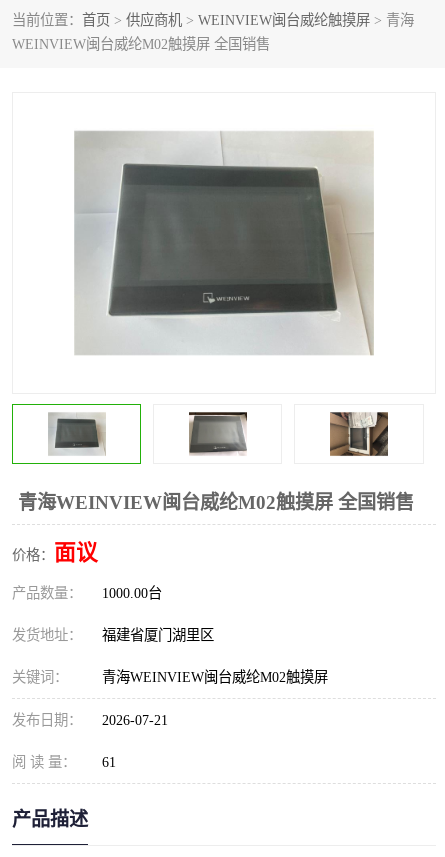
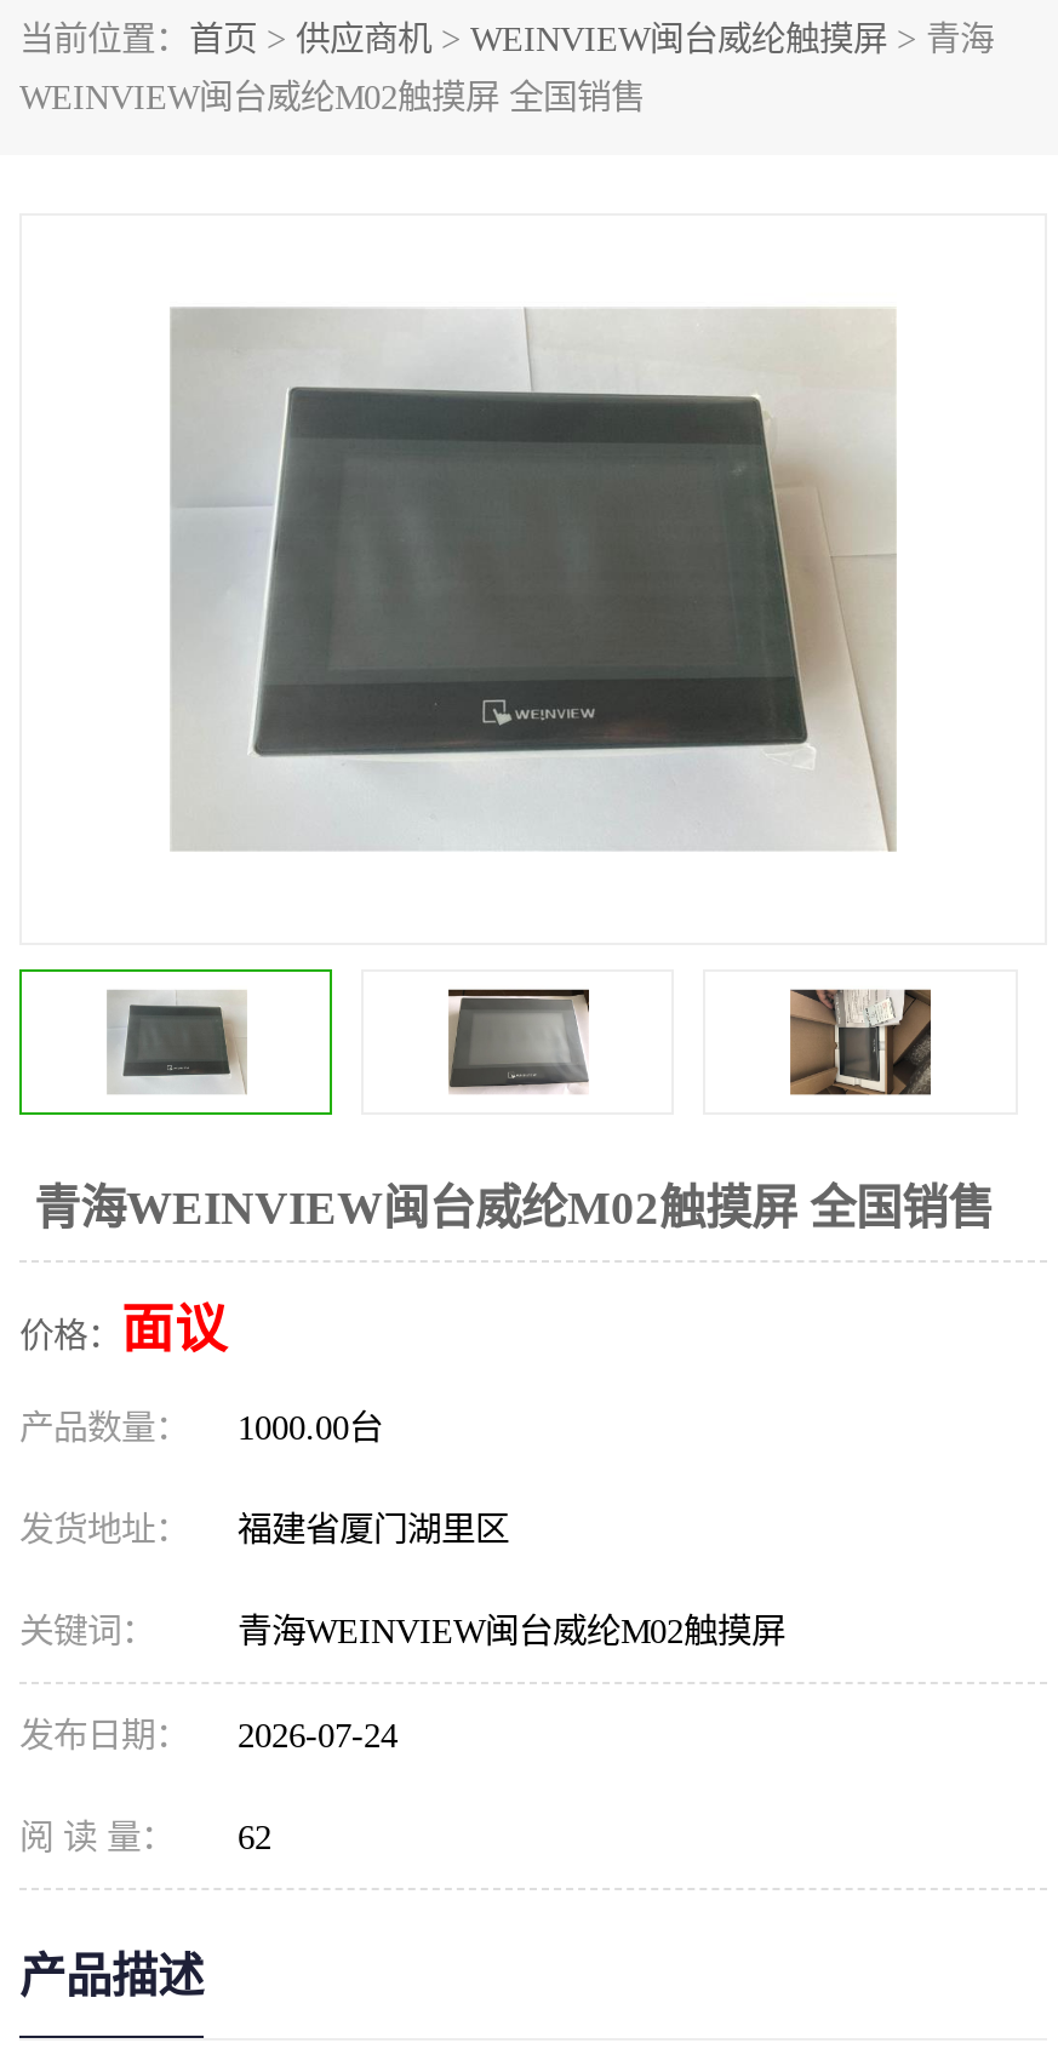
[12,712,168,728] 发布日期： 2026-07-21 -> [19,1716,398,1755] 发布日期： 2026-07-24
[12,754,116,770] 阅 读 量： 61 -> [19,1818,271,1856] 阅 读 量： 62

